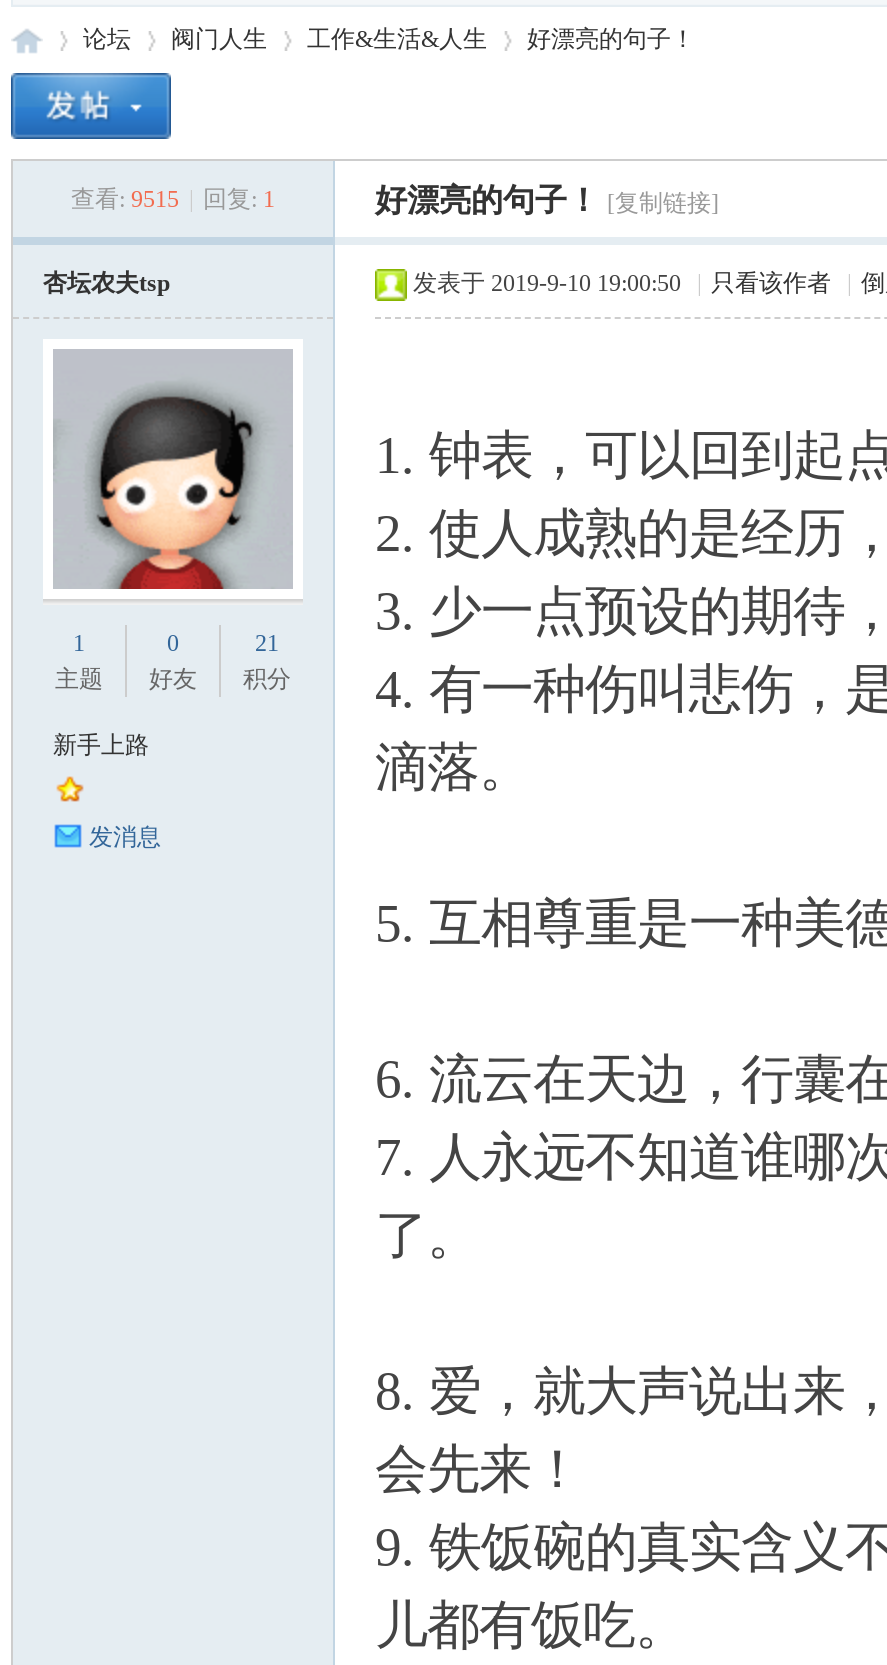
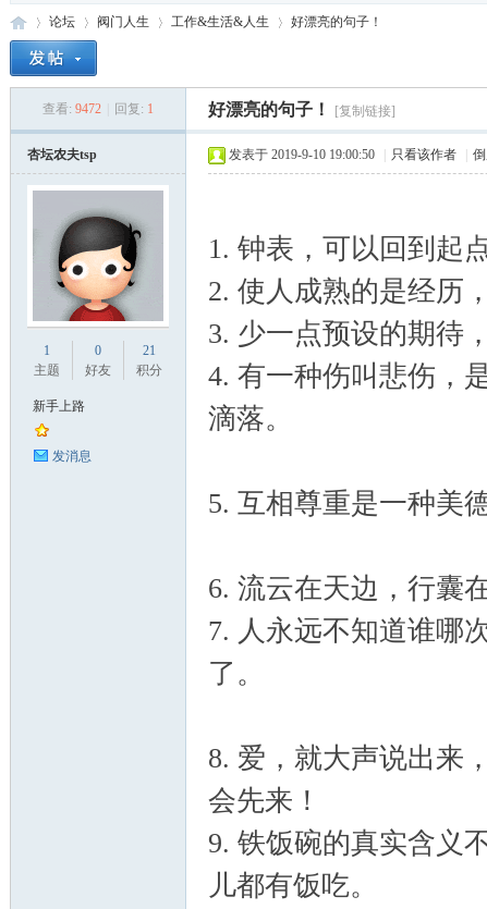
[71,185,179,213] 查看: 9515 -> [42,101,101,116] 查看: 9472

